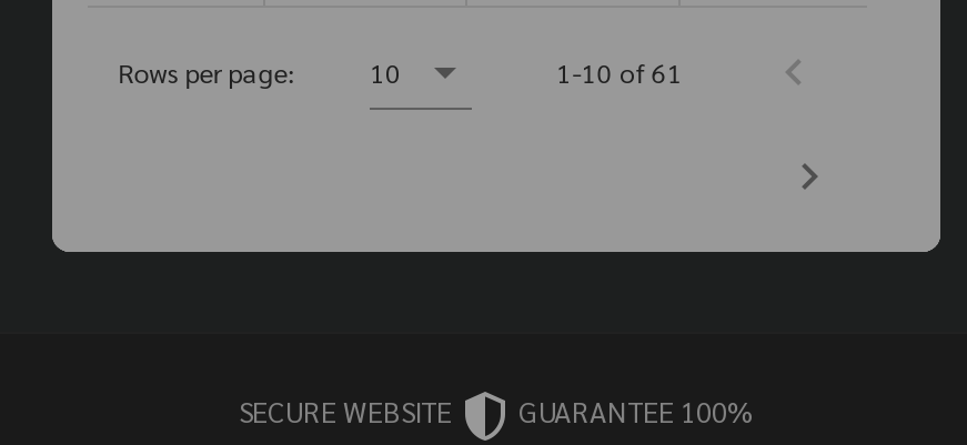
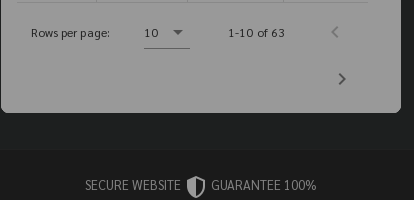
[556,54,683,89] 1-10 of 61 -> [228,24,285,40] 1-10 of 63

